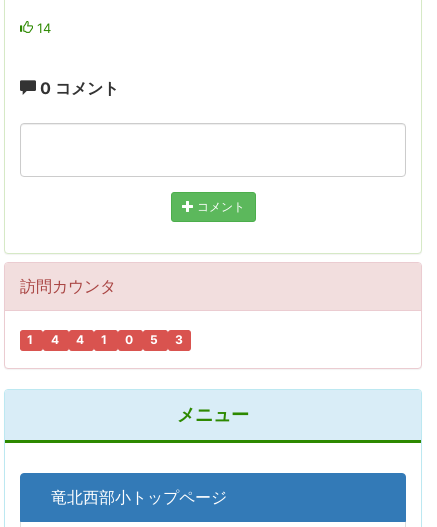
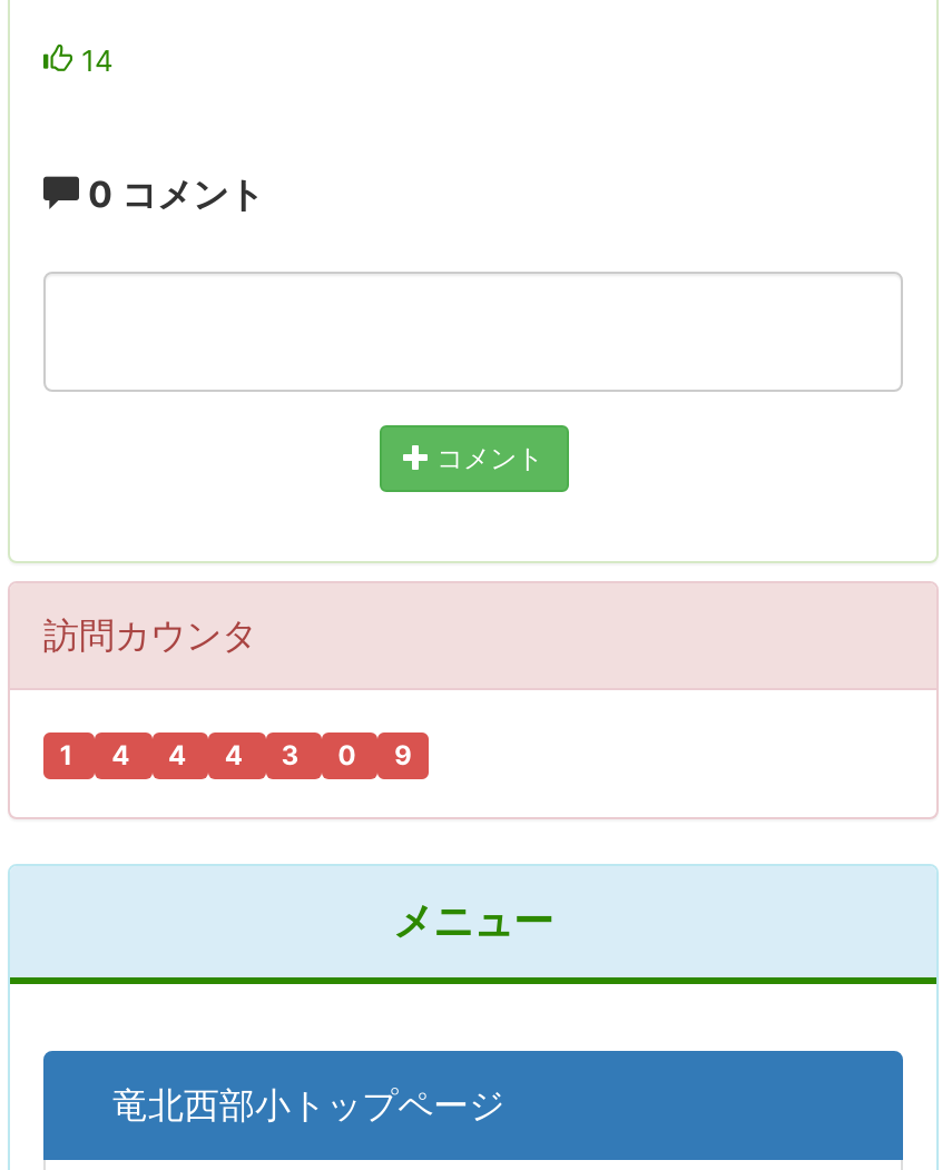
[101,332,110,347] 1 -> [224,738,306,771] 4 | 3
[150,332,183,347] 5 | 3 -> [394,738,412,771] 9

